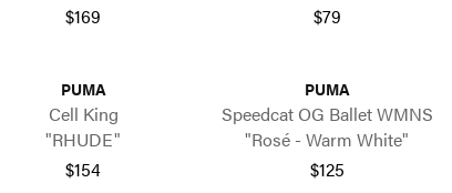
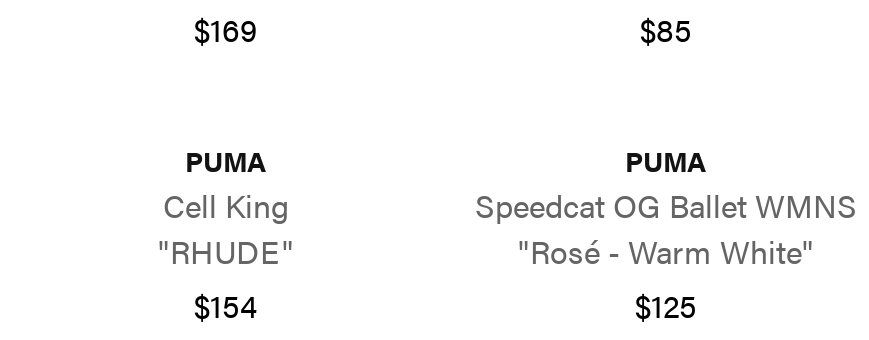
[313,3,341,29] $79 -> [640,6,692,52] $85

